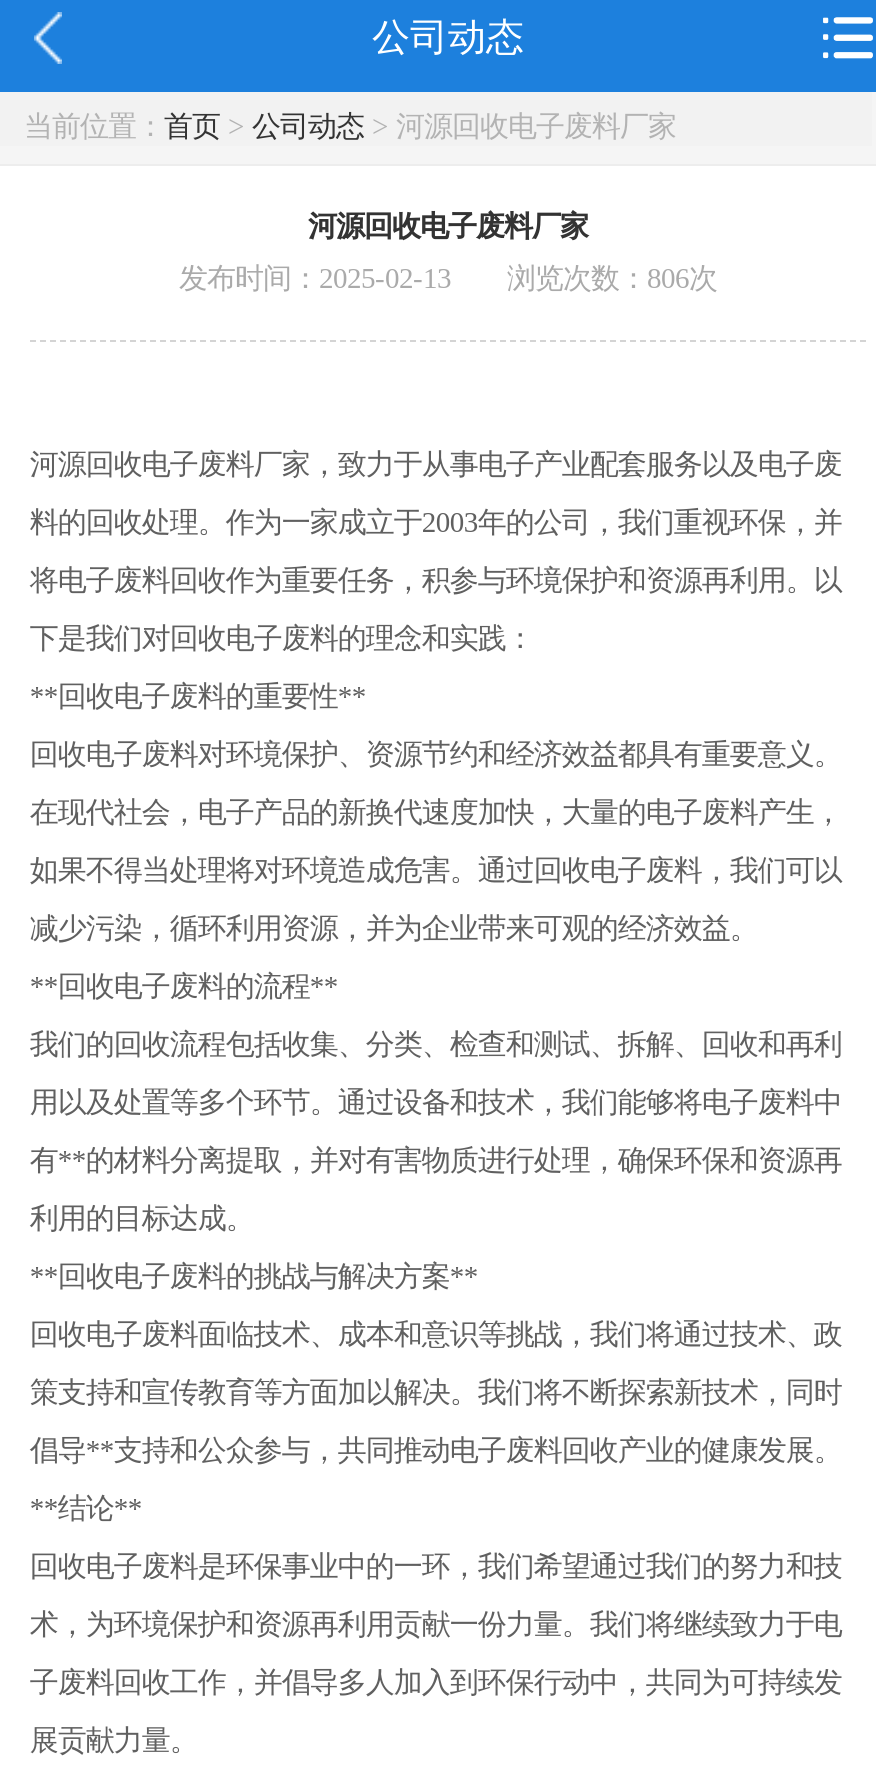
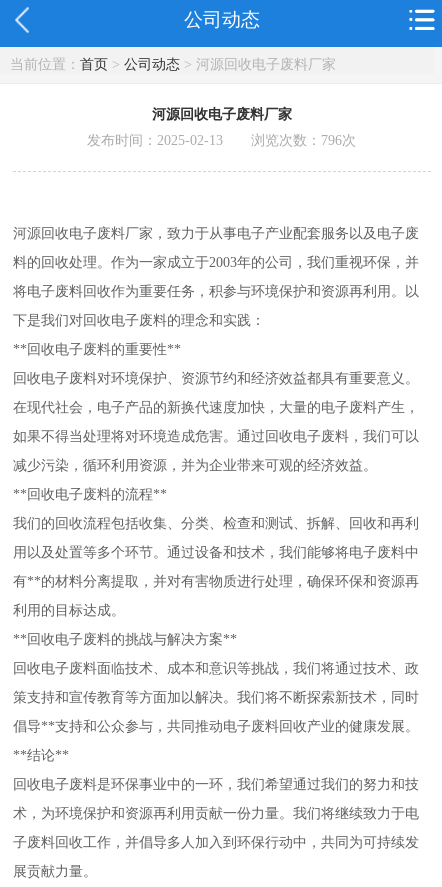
[179,263,717,295] 发布时间：2025-02-13 浏览次数：806次 -> [87,132,356,148] 发布时间：2025-02-13 浏览次数：796次

